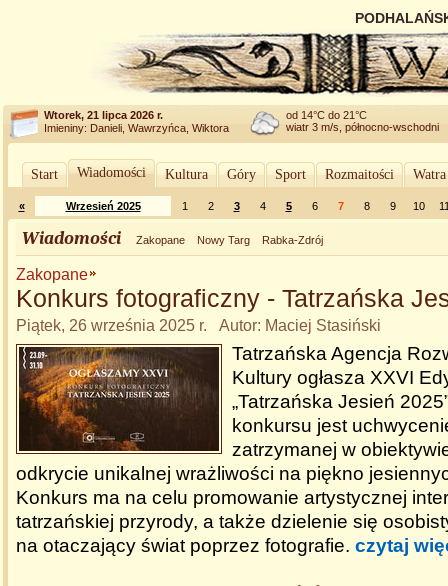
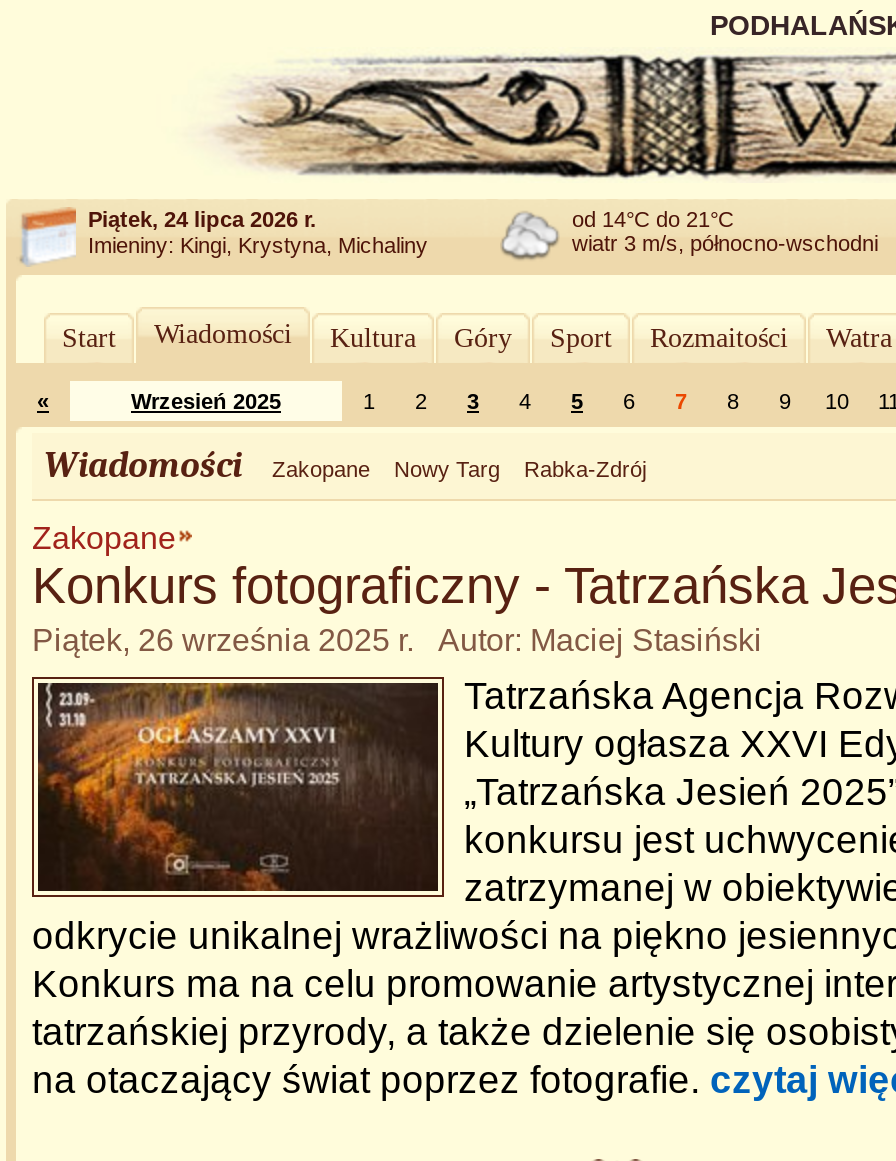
[44,109,163,121] Wtorek, 21 lipca 2026 r. -> [88,207,316,231] Piątek, 24 lipca 2026 r.
[44,122,229,134] Imieniny: Danieli, Wawrzyńca, Wiktora -> [88,233,428,257] Imieniny: Kingi, Krystyna, Michaliny

